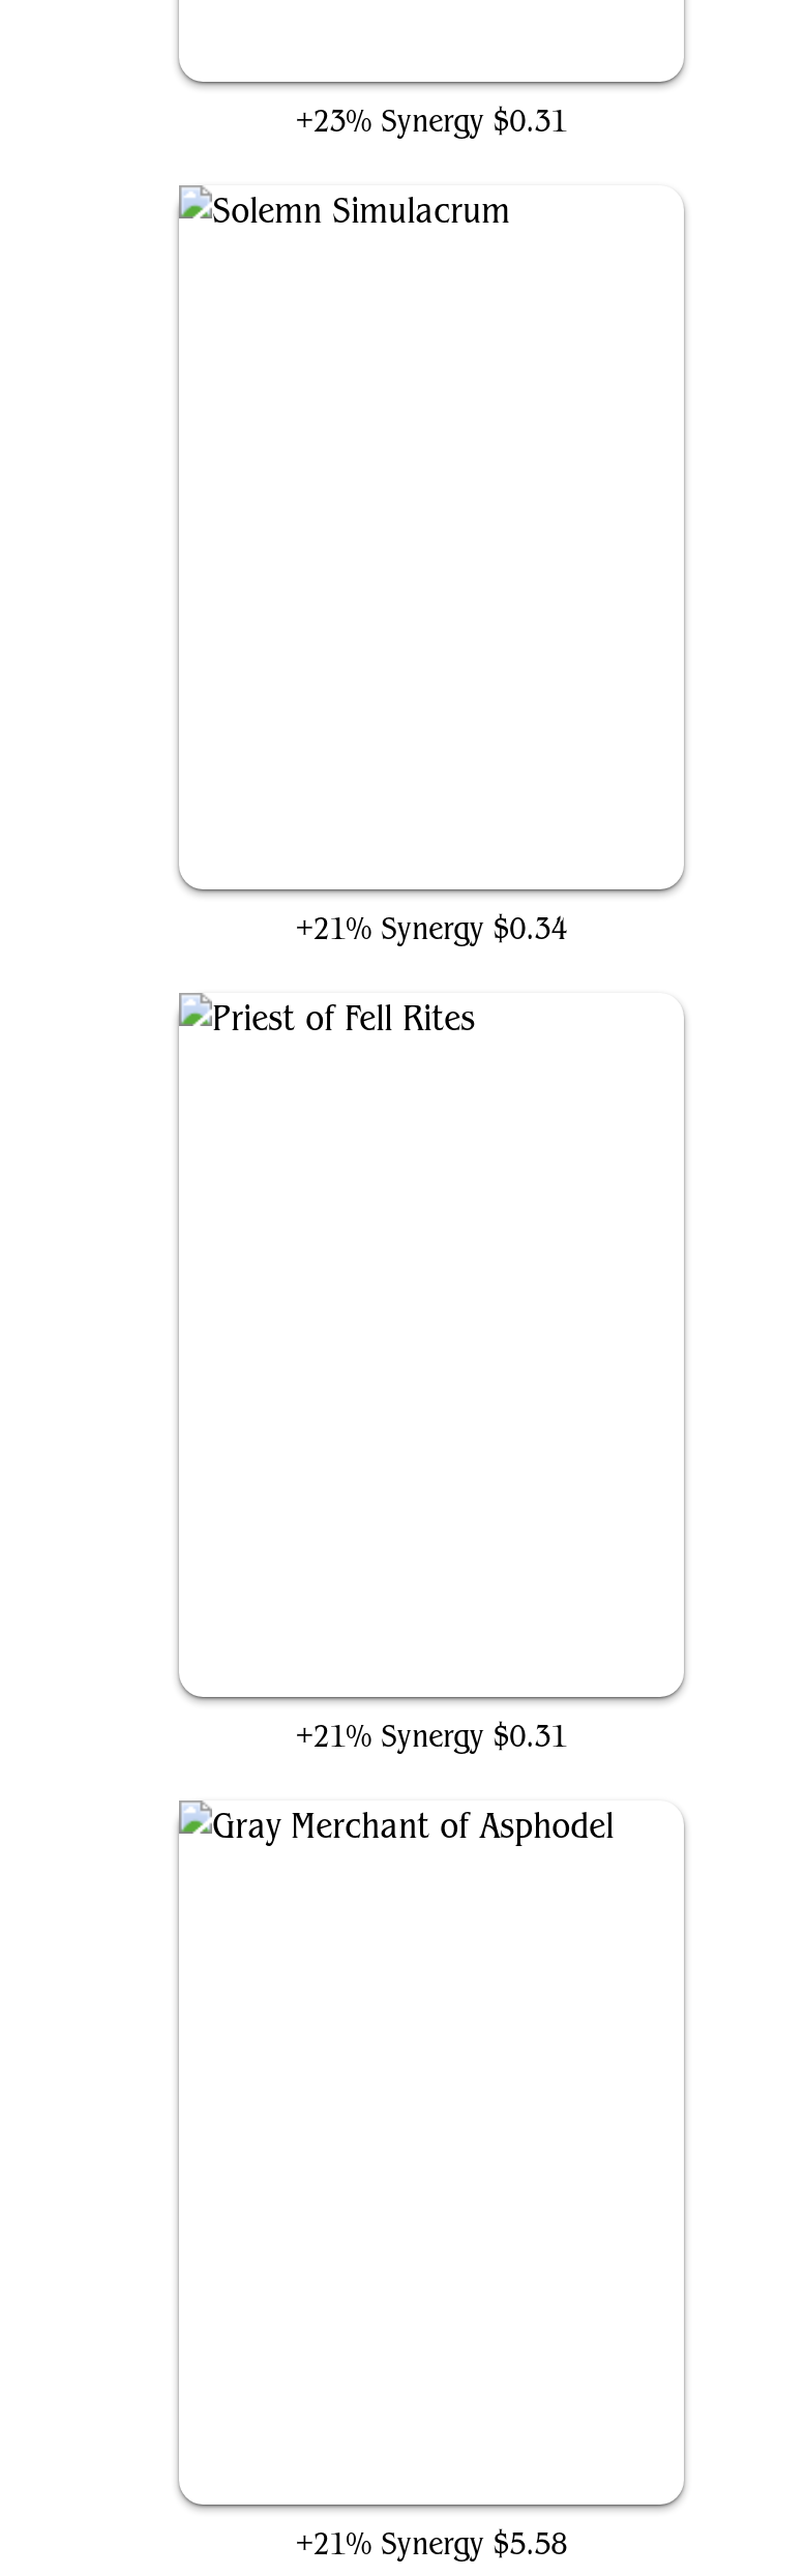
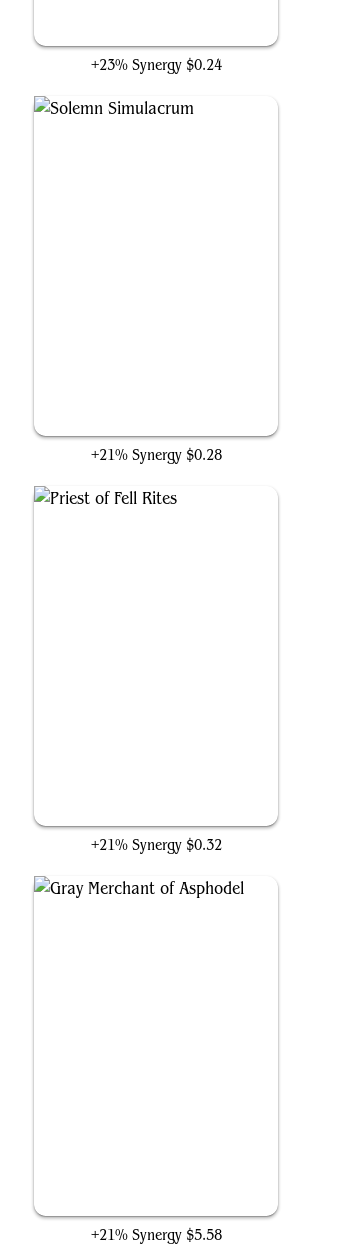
[296,103,567,140] +23% Synergy $0.31 -> [90,56,221,74] +23% Synergy $0.24
[296,910,567,947] +21% Synergy $0.34 -> [90,446,221,464] +21% Synergy $0.28
[296,1718,567,1755] +21% Synergy $0.31 -> [90,836,221,854] +21% Synergy $0.32

